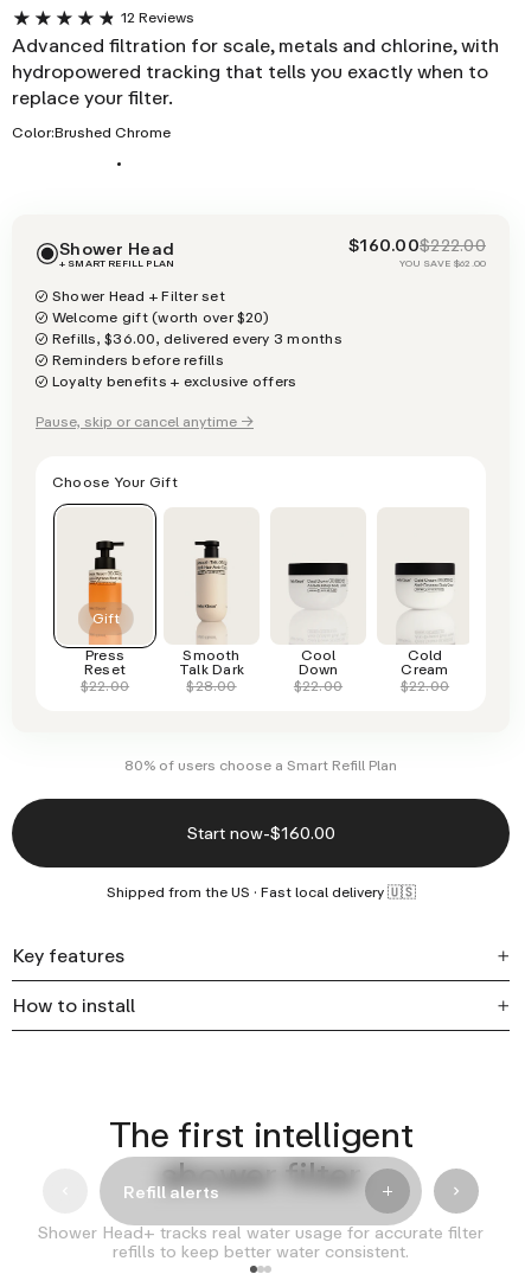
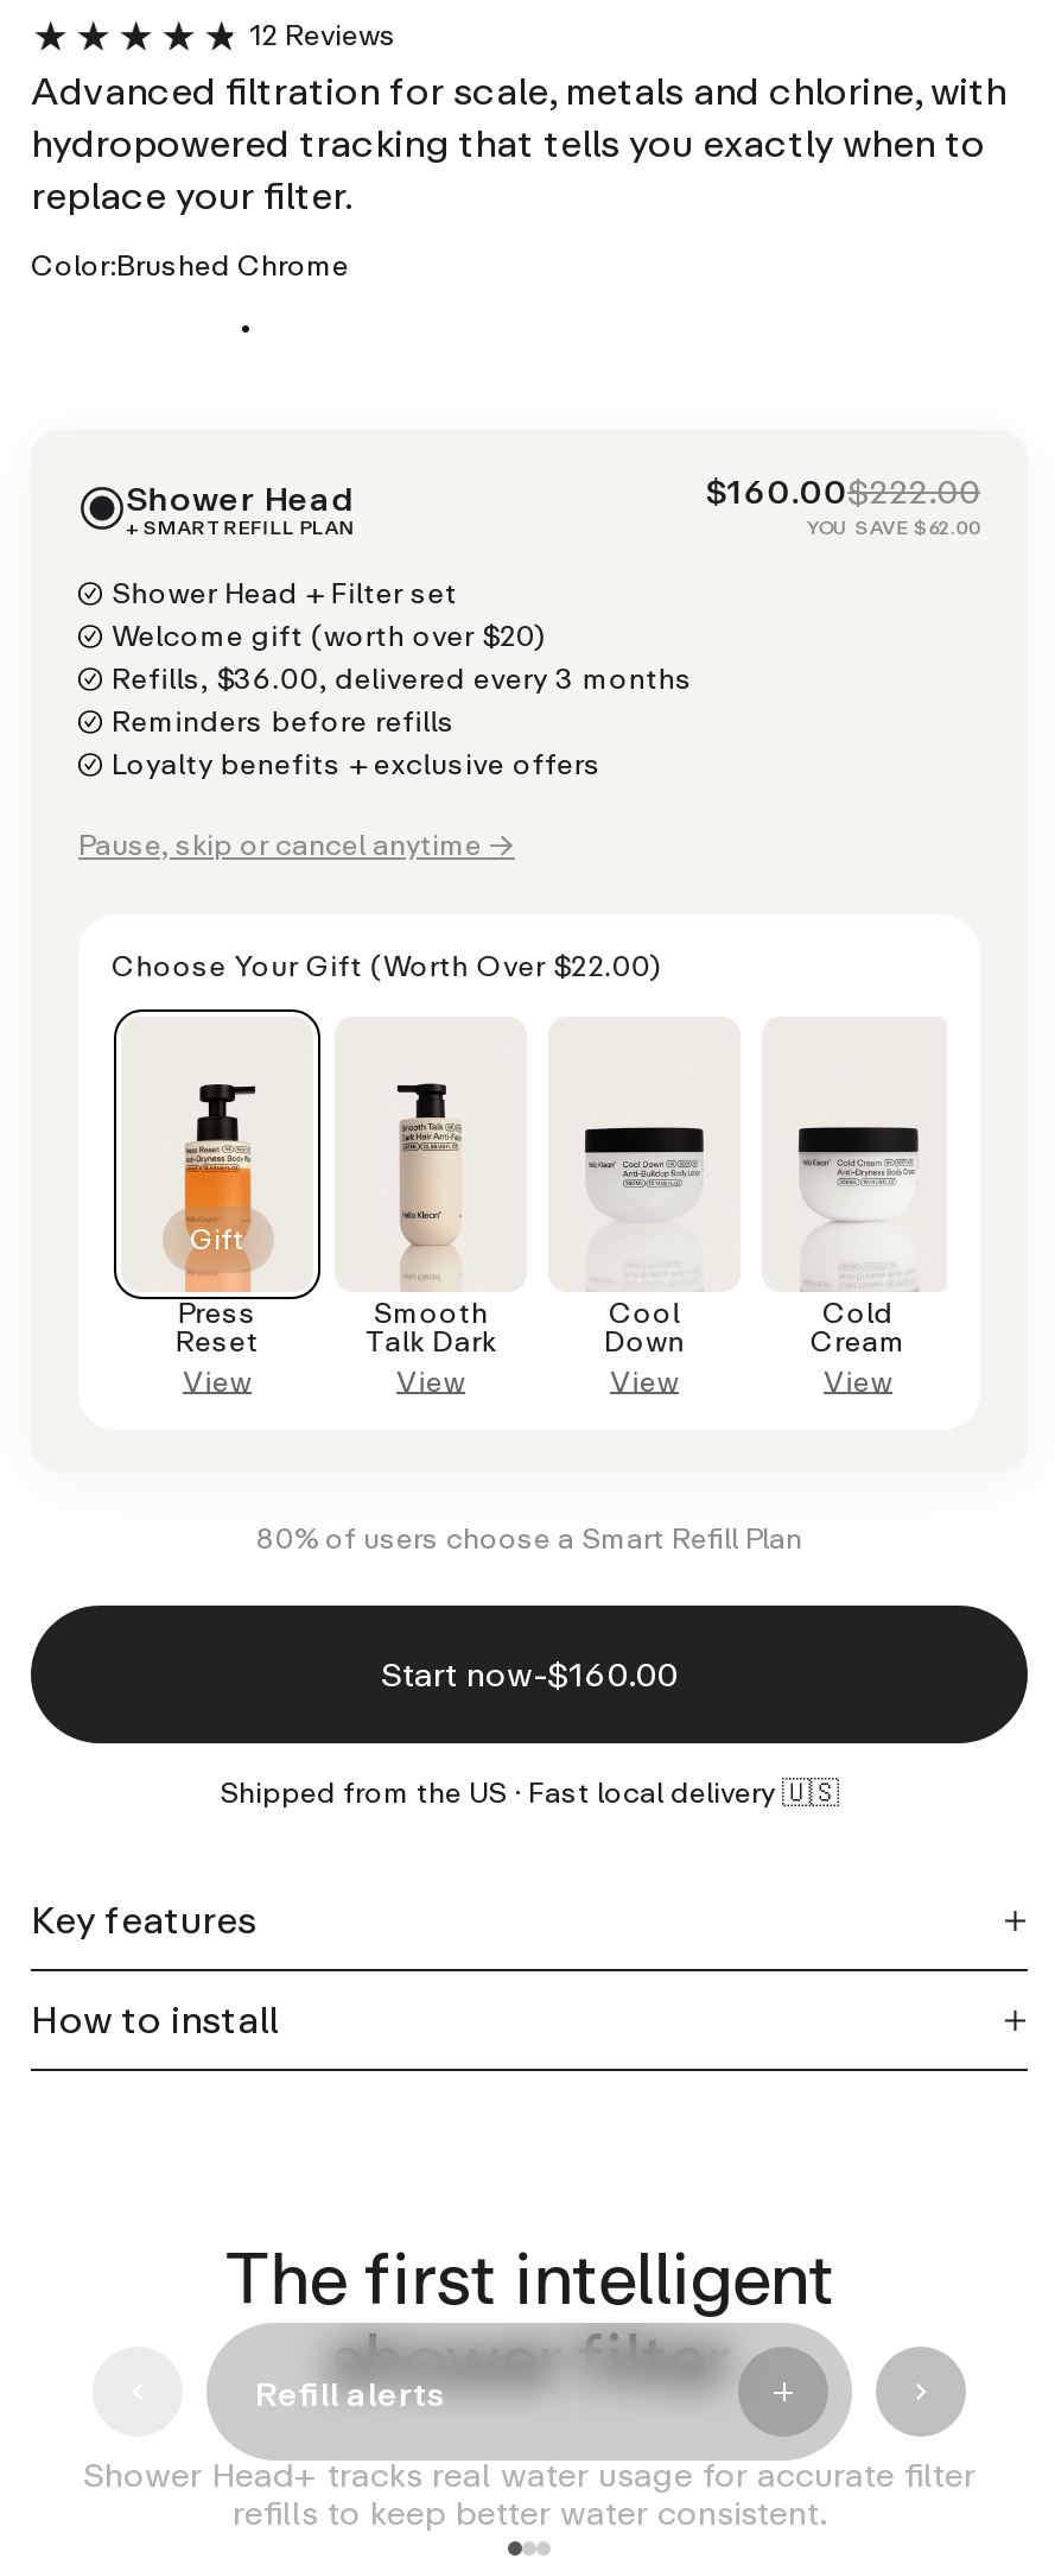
[52,473,178,491] Choose Your Gift -> [112,949,661,984] Choose Your Gift (worth Over $22.00)
[80,677,129,695] $22.00 -> [183,1364,252,1400] View
[186,677,237,695] $28.00 -> [396,1364,465,1400] View
[294,677,343,695] $22.00 -> [610,1364,679,1400] View
[400,677,449,695] $22.00 -> [824,1364,892,1400] View

